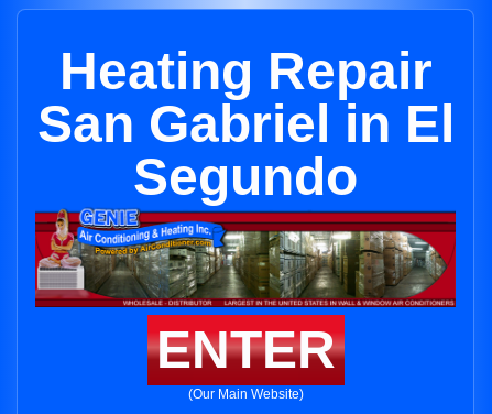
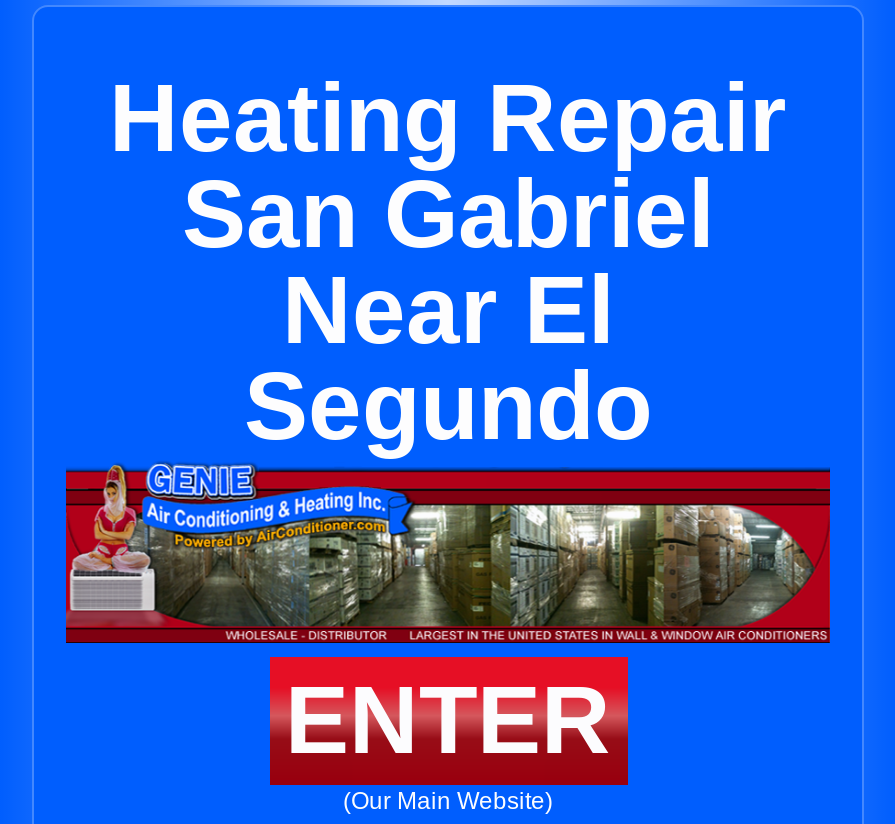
[37,95,454,153] San Gabriel in El -> [182,161,714,363] San Gabriel | Near El

